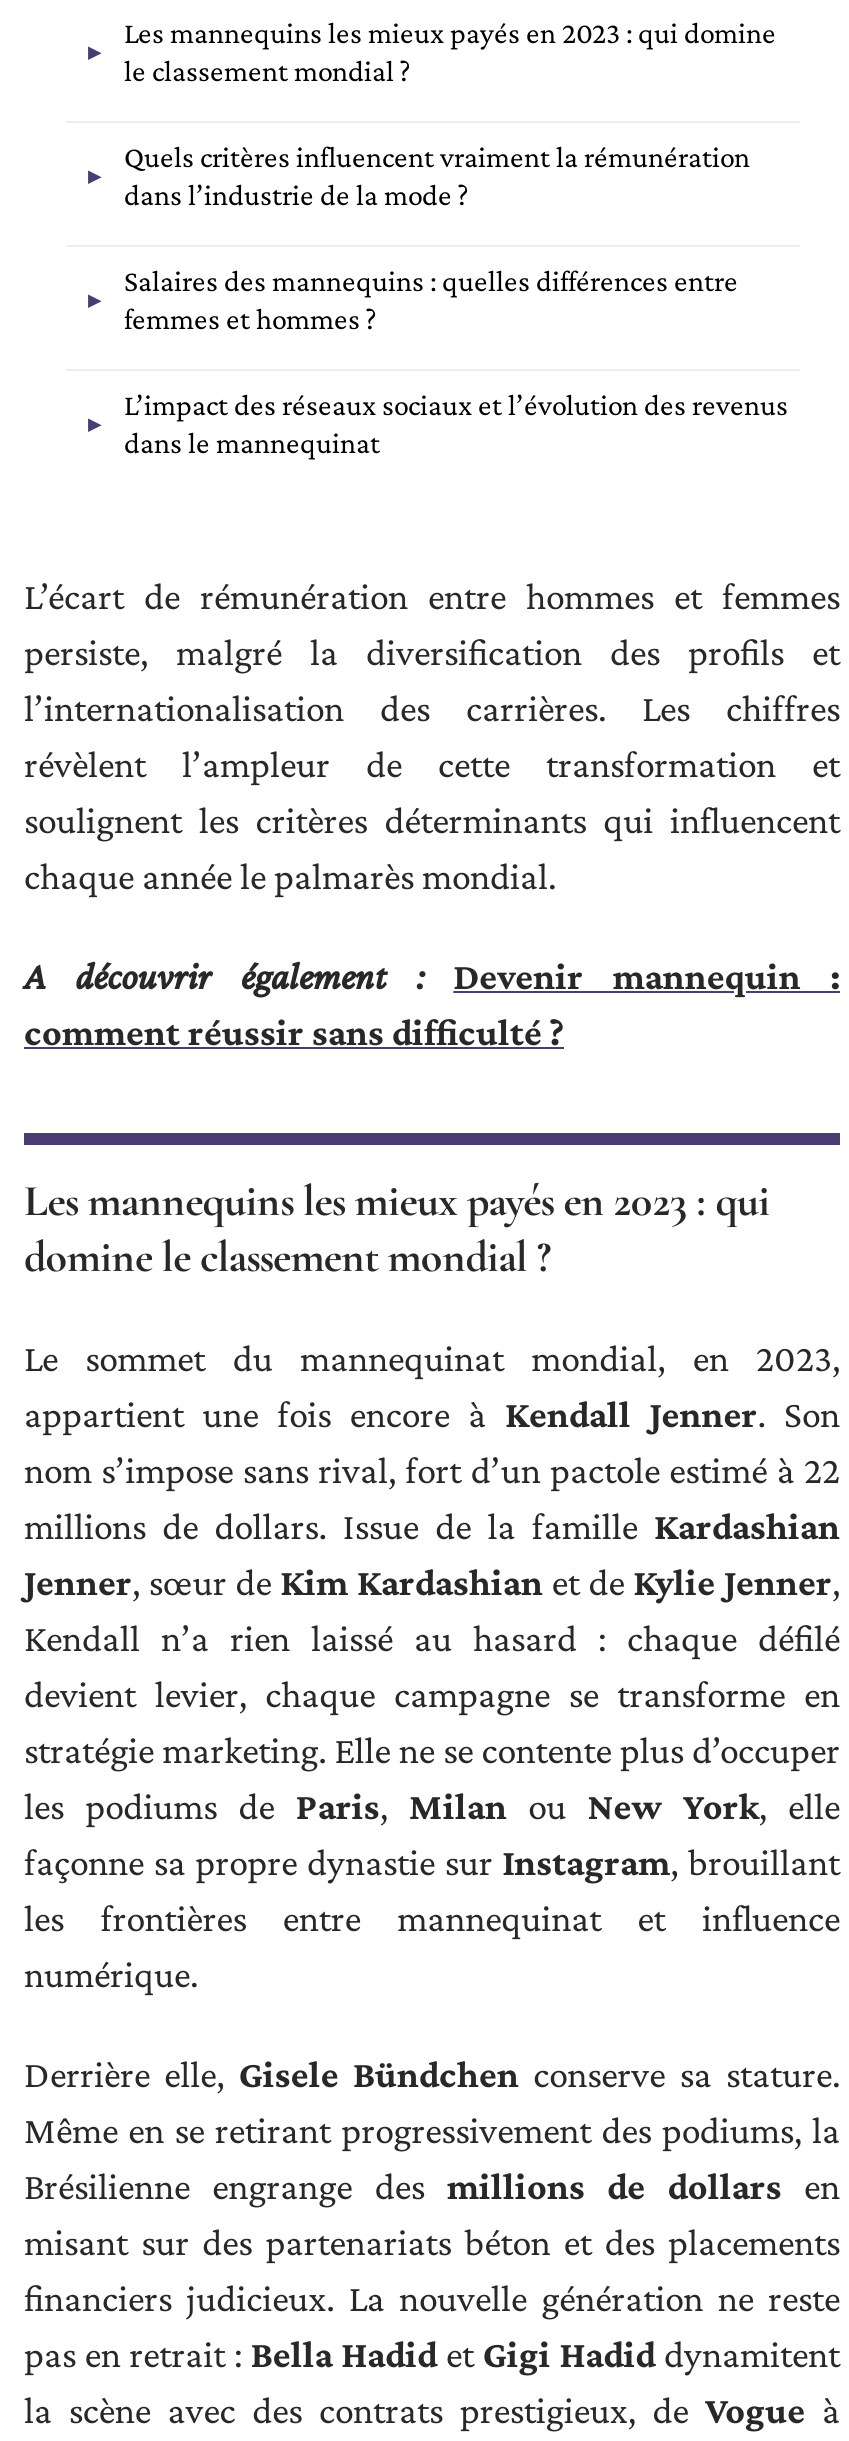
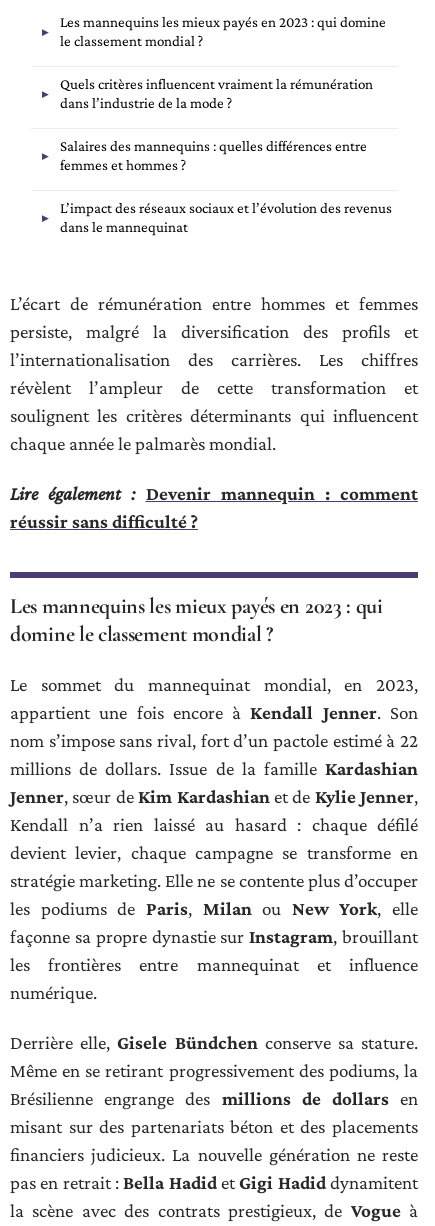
[24,956,840,1054] A découvrir également : | Devenir mannequin : | comment réussir sans difficulté ? -> [10,483,418,532] Lire également : Devenir mannequin : comment | réussir sans difficulté ?

